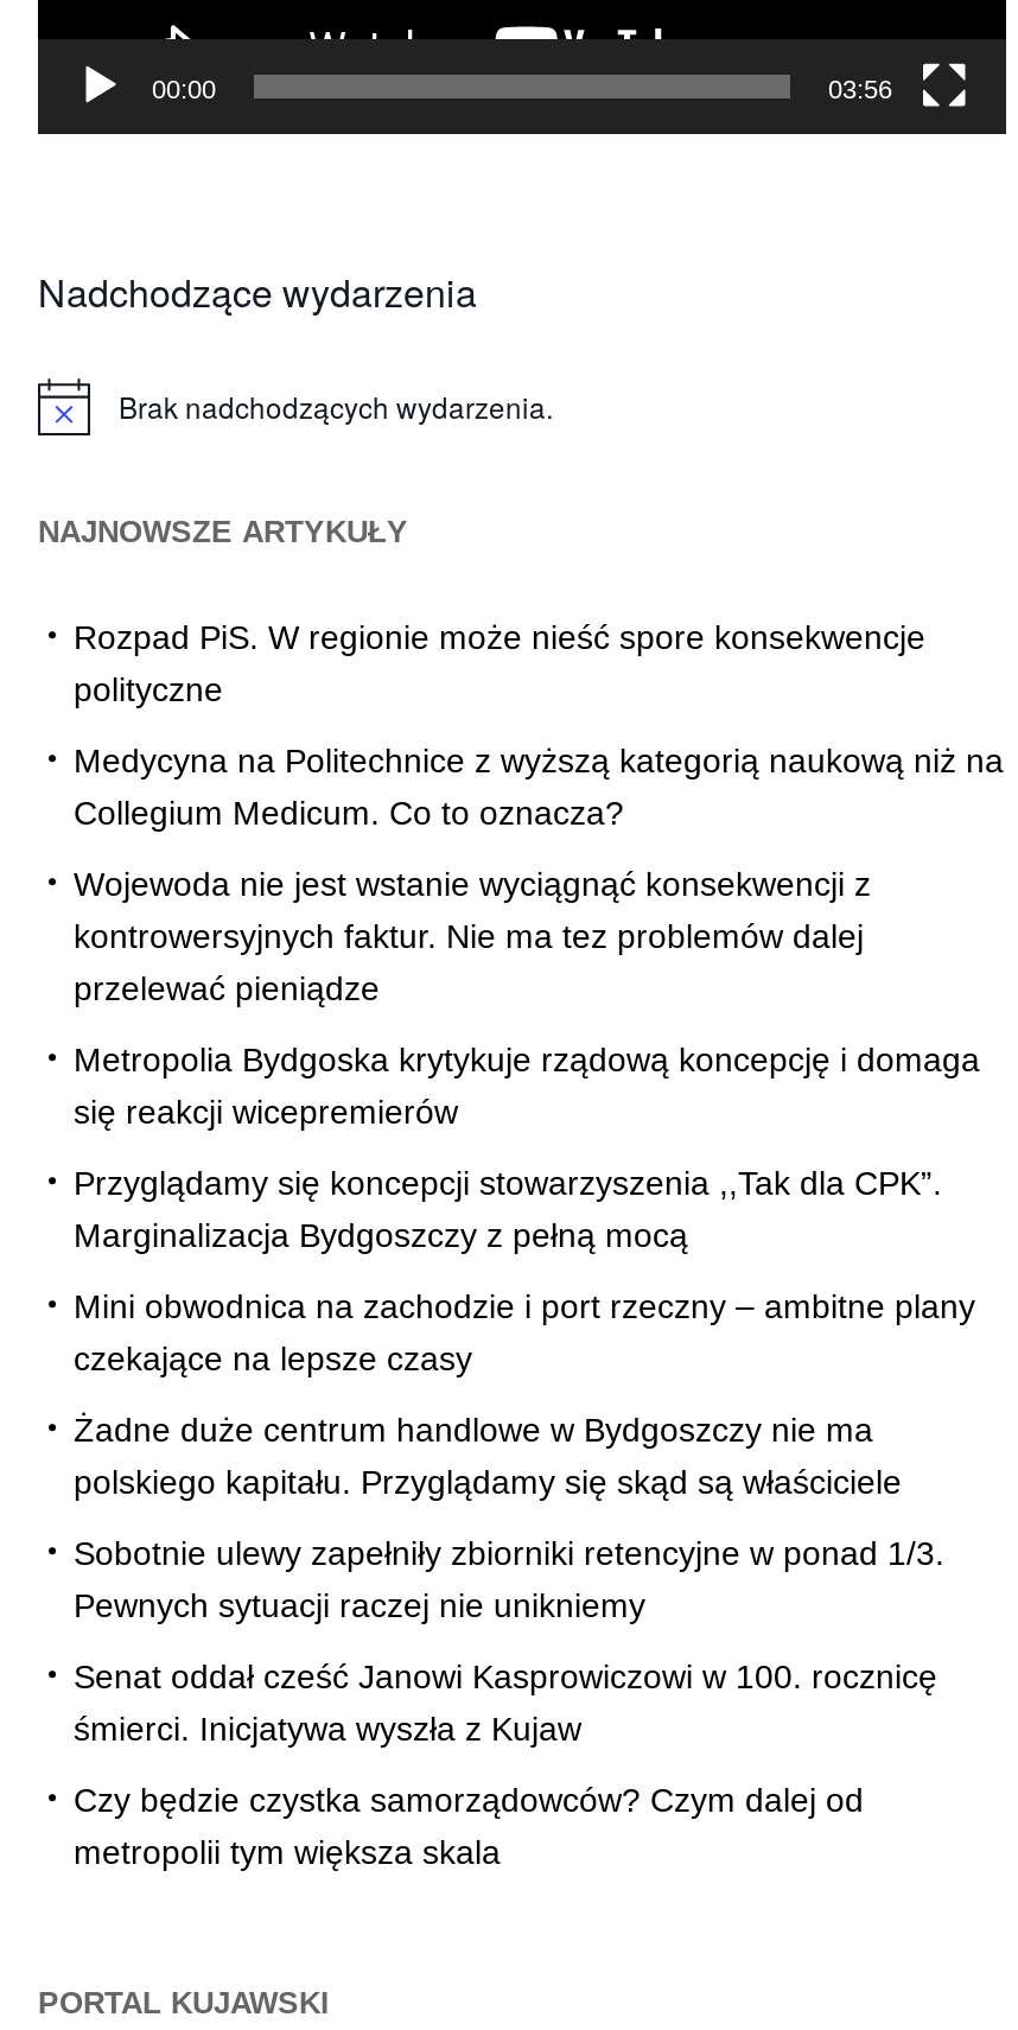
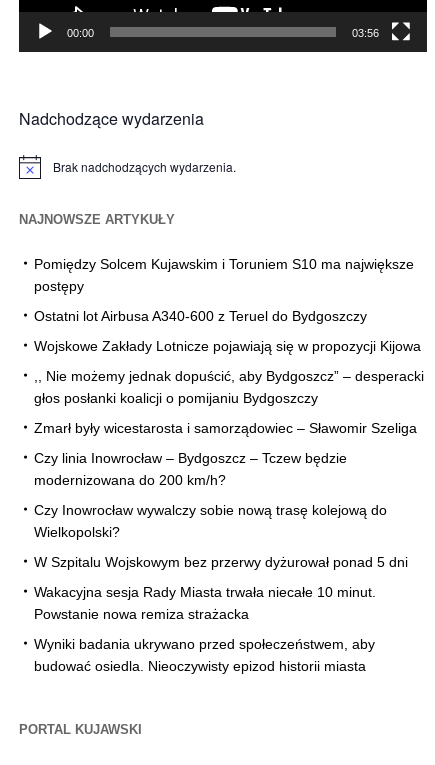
[74,617,925,707] Rozpad PiS. W regionie może nieść spore konsekwencje | polityczne -> [34,256,414,294] Pomiędzy Solcem Kujawskim i Toruniem S10 ma największe | postępy
[74,741,1004,831] Medycyna na Politechnice z wyższą kategorią naukową niż na | Collegium Medicum. Co to oznacza? -> [34,308,367,324] Ostatni lot Airbusa A340-600 z Teruel do Bydgoszczy
[74,864,871,1006] Wojewoda nie jest wstanie wyciągnąć konsekwencji z | kontrowersyjnych faktur. Nie ma tez problemów dalej | przelewać pieniądze -> [34,338,421,354] Wojskowe Zakłady Lotnicze pojawiają się w propozycji Kijowa
[74,1040,980,1130] Metropolia Bydgoska krytykuje rządową koncepcję i domaga | się reakcji wicepremierów -> [34,368,424,406] ,, Nie możemy jednak dopuścić, aby Bydgoszcz” – desperacki | głos posłanki koalicji o pomijaniu Bydgoszczy
[74,1163,942,1253] Przyglądamy się koncepcji stowarzyszenia ,,Tak dla CPK”. | Marginalizacja Bydgoszczy z pełną mocą -> [34,420,417,436] Zmarł były wicestarosta i samorządowiec – Sławomir Szeliga
[74,1286,975,1377] Mini obwodnica na zachodzie i port rzeczny – ambitne plany | czekające na lepsze czasy -> [34,450,347,488] Czy linia Inowrocław – Bydgoszcz – Tczew będzie | modernizowana do 200 km/h?
[74,1410,902,1500] Żadne duże centrum handlowe w Bydgoszczy nie ma | polskiego kapitału. Przyglądamy się skąd są właściciele -> [34,502,387,540] Czy Inowrocław wywalczy sobie nową trasę kolejową do | Wielkopolski?
[74,1533,944,1623] Sobotnie ulewy zapełniły zbiorniki retencyjne w ponad 1/3. | Pewnych sytuacji raczej nie unikniemy -> [34,554,408,570] W Szpitalu Wojskowym bez przerwy dyżurował ponad 5 dni
[74,1657,937,1747] Senat oddał cześć Janowi Kasprowiczowi w 100. rocznicę | śmierci. Inicjatywa wyszła z Kujaw -> [34,584,376,622] Wakacyjna sesja Rady Miasta trwała niecałe 10 minut. | Powstanie nowa remiza strażacka
[74,1780,864,1870] Czy będzie czystka samorządowców? Czym dalej od | metropolii tym większa skala -> [34,636,375,674] Wyniki badania ukrywano przed społeczeństwem, aby | budować osiedla. Nieoczywisty epizod historii miasta

